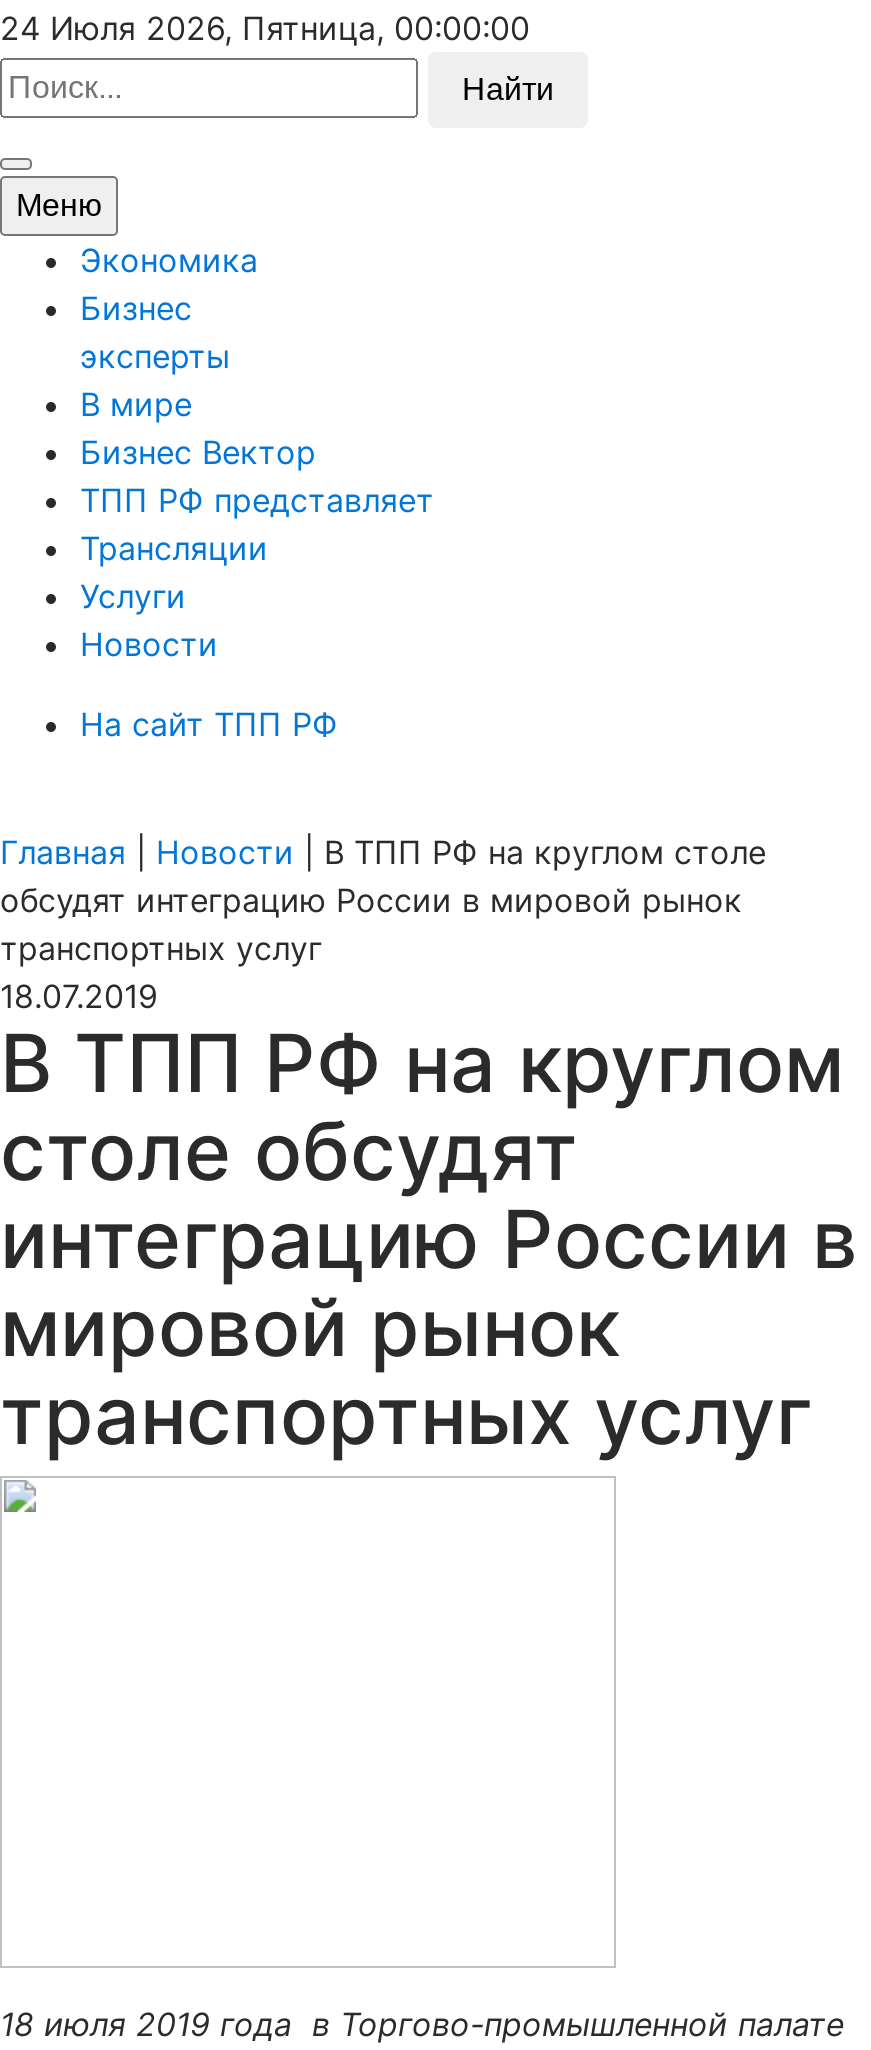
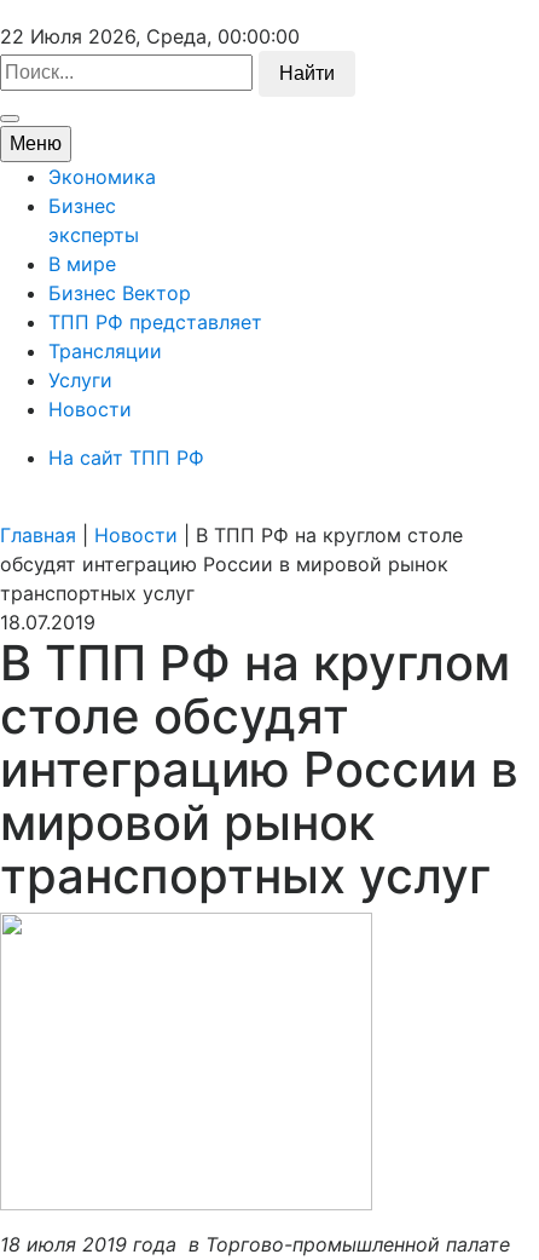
[0,8,530,48] 24 Июля 2026, Пятница, 00:00:00 -> [0,24,300,48] 22 Июля 2026, Среда, 00:00:00

